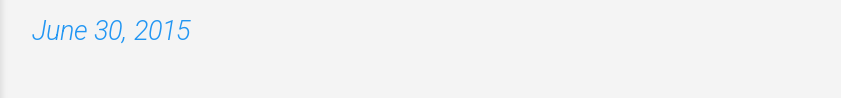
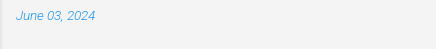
[32,15,190,47] June 30, 2015 -> [16,7,95,23] June 03, 2024

